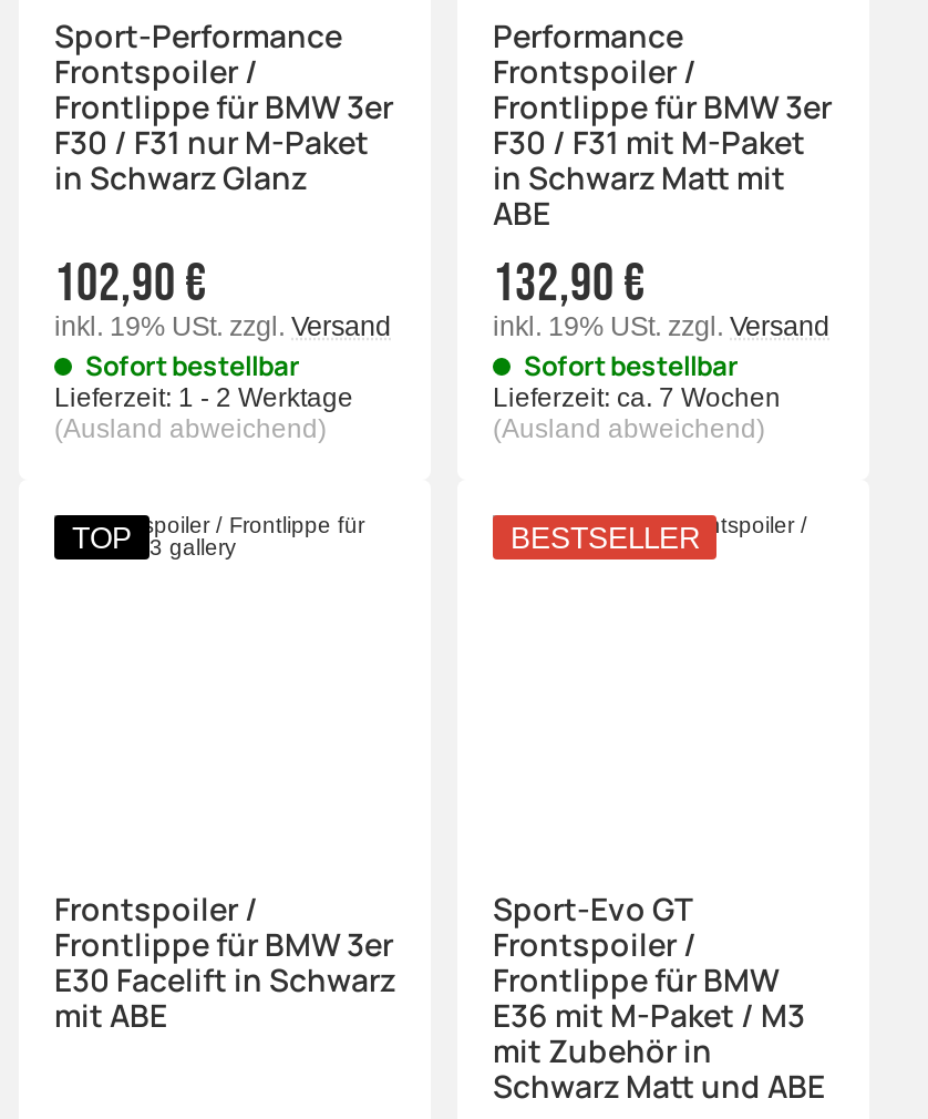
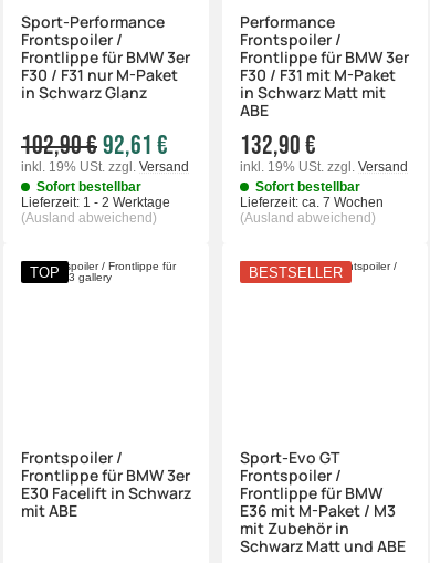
none -> [103,130,168,162] 92,61 €

